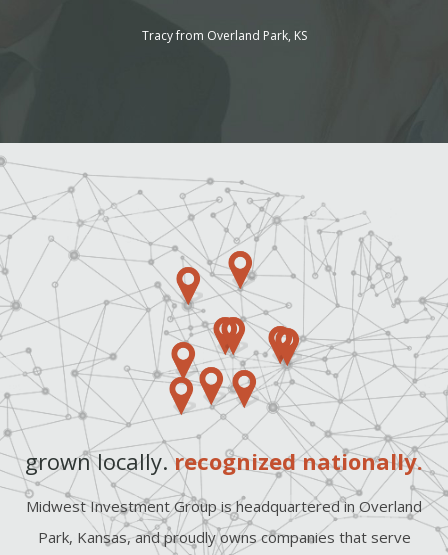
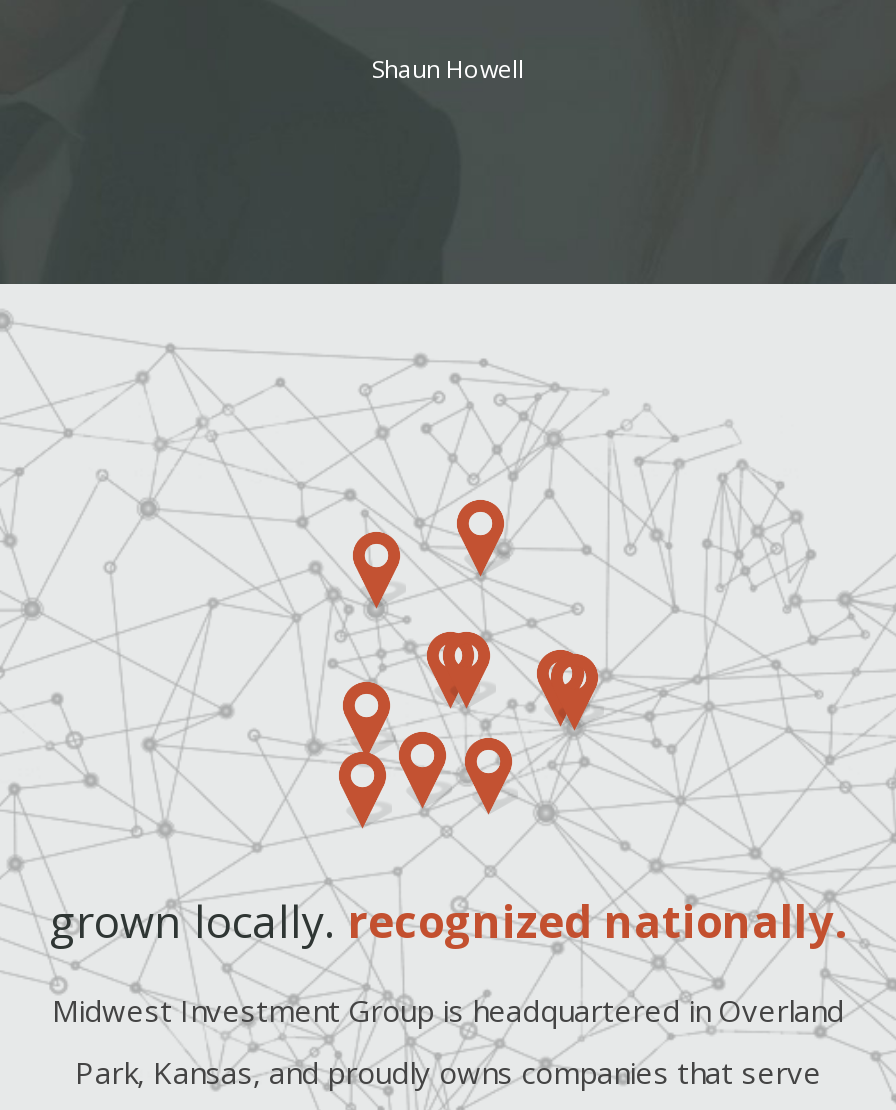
[141,27,306,44] Tracy from Overland Park, KS -> [372,53,524,87] Shaun Howell

